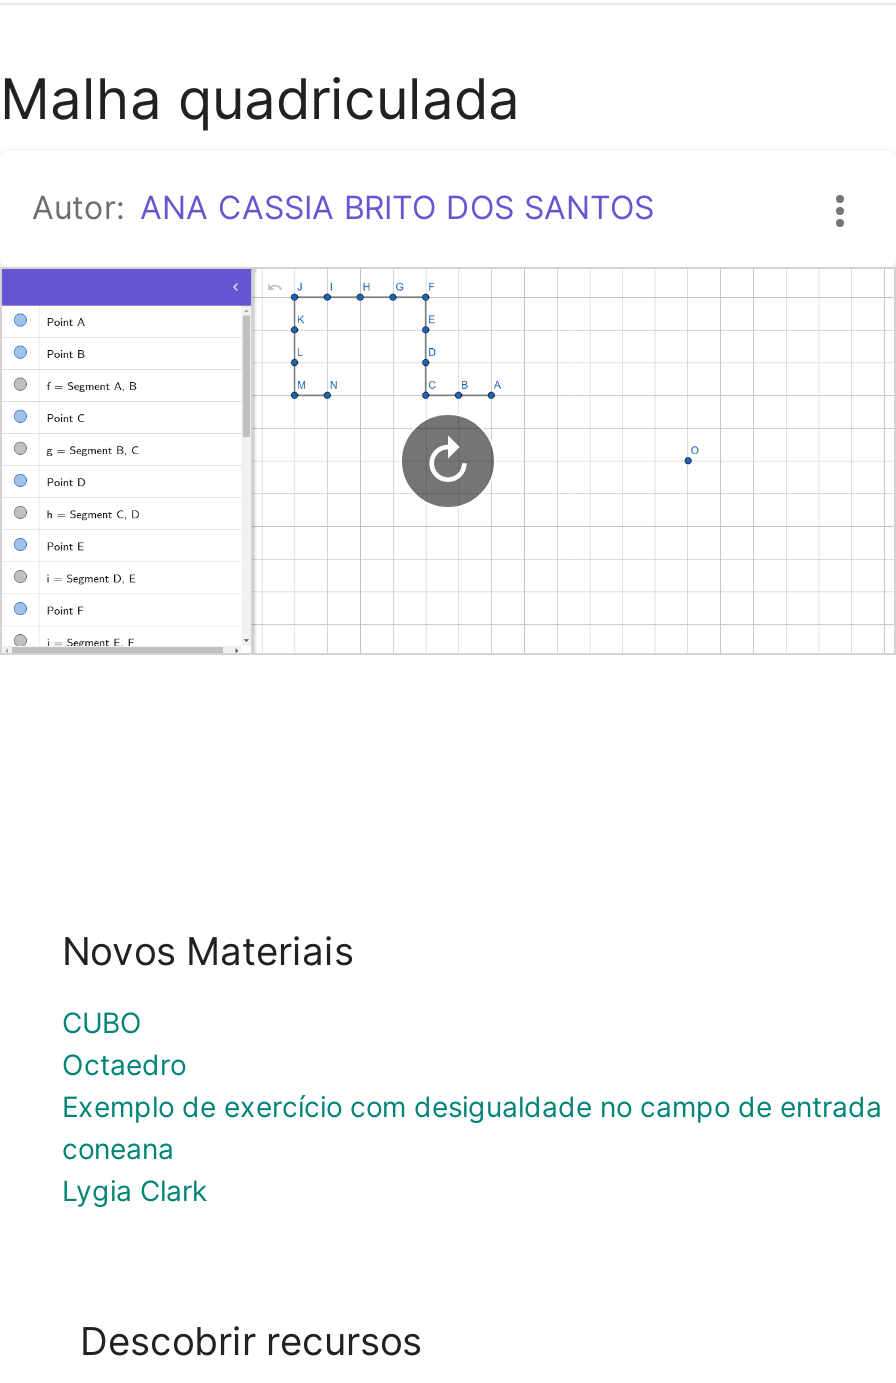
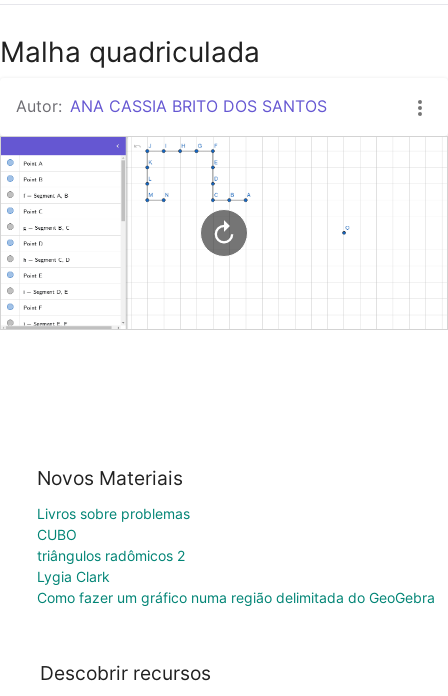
none -> [37,505,190,522] Livros sobre problemas
moved [62,1005,142,1039] -> [37,526,77,543]: CUBO
[62,1047,882,1165] Octaedro | Exemplo de exercício com desigualdade no campo de entrada | coneana -> [37,547,185,564] triângulos radômicos 2
moved [62,1173,208,1207] -> [37,568,110,585]: Lygia Clark
none -> [37,589,435,606] Como fazer um gráfico numa região delimitada do GeoGebra

